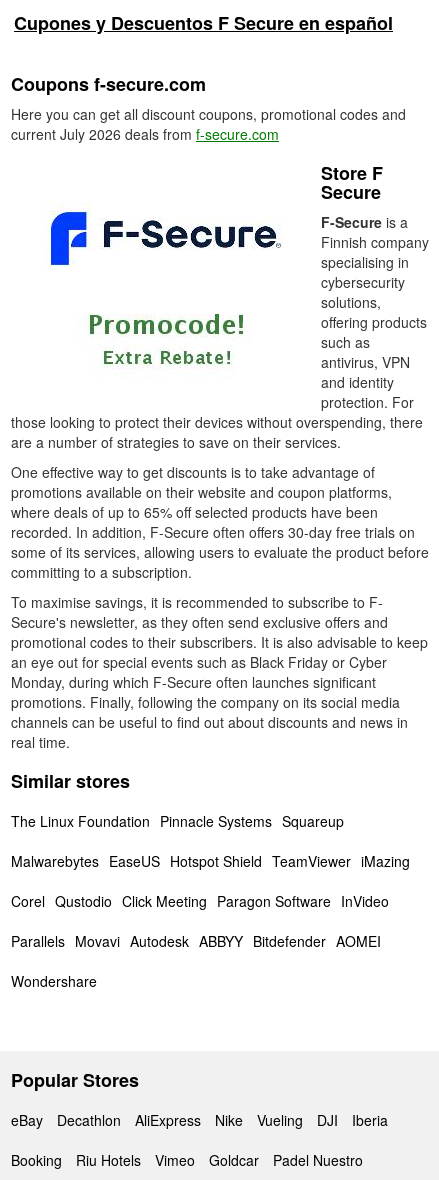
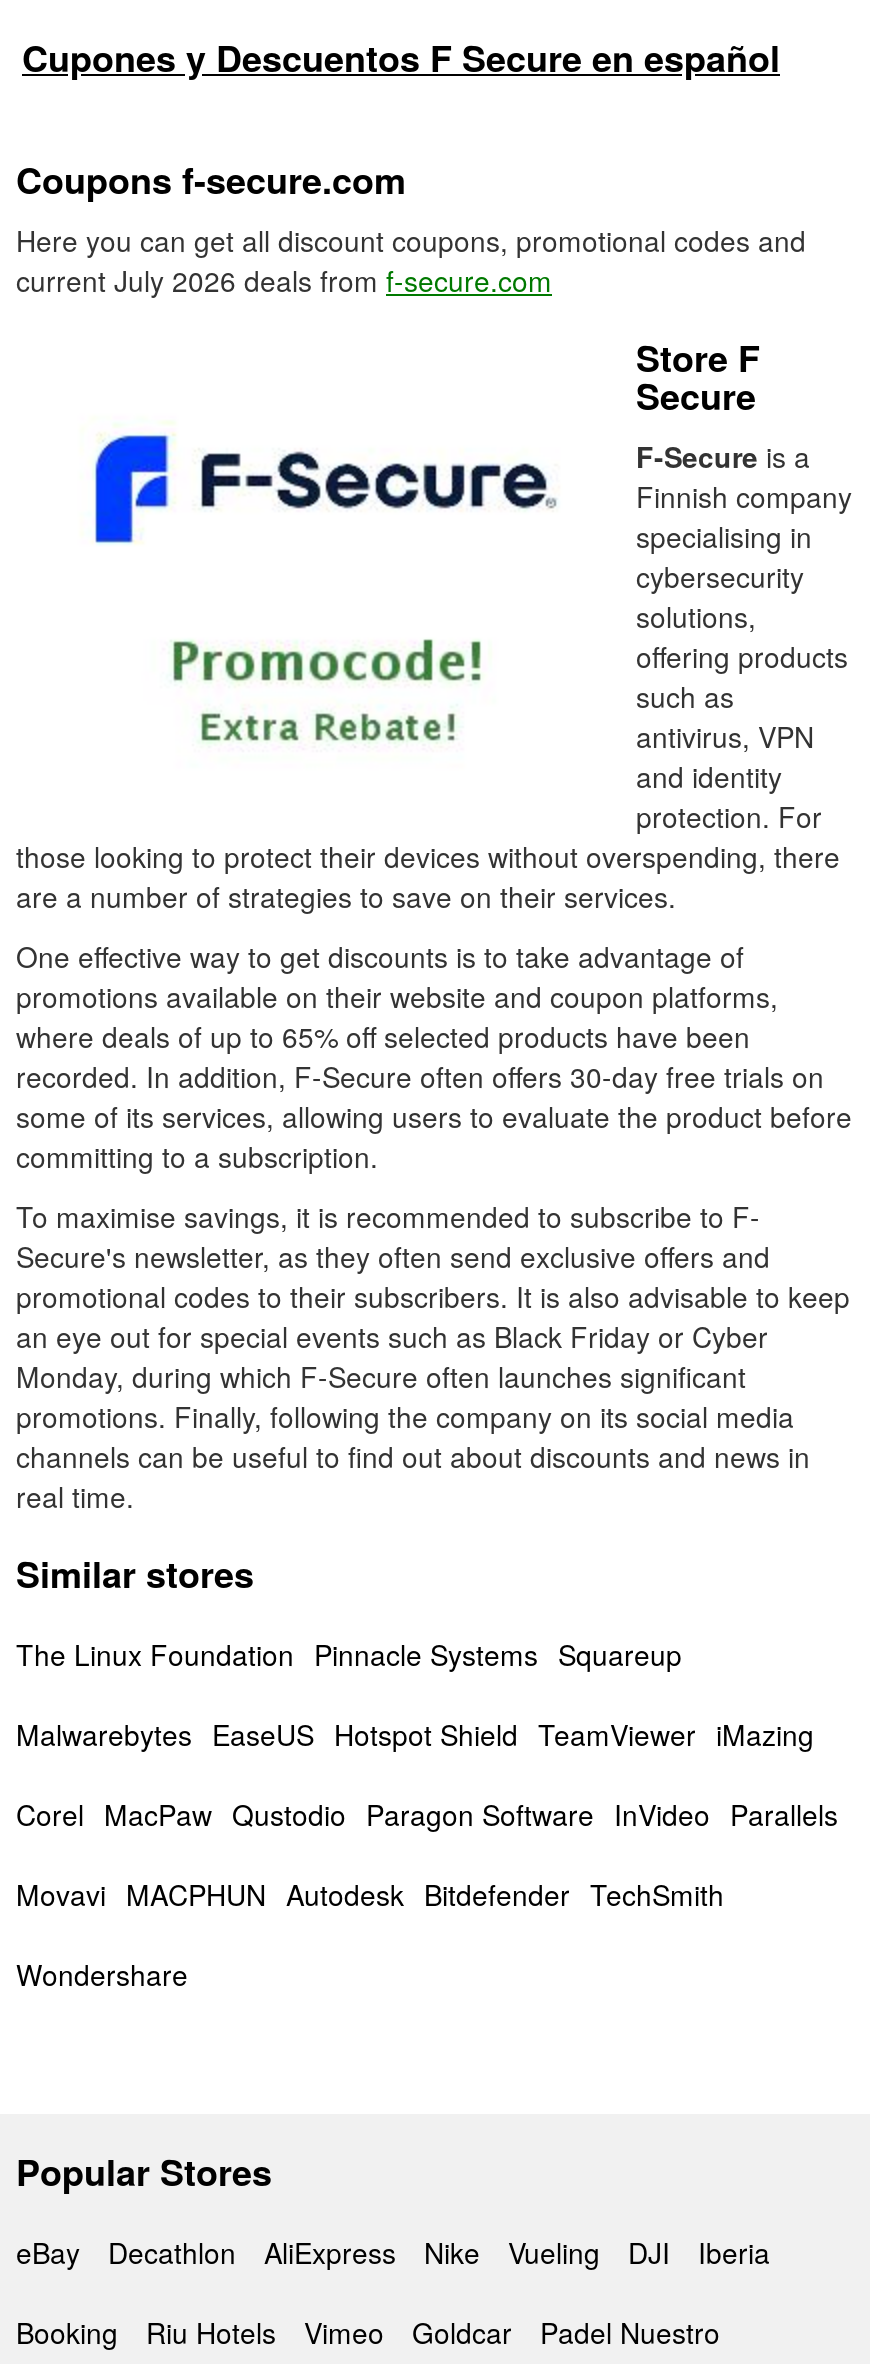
[11,891,389,911] Corel Qustodio Click Meeting Paragon Software InVideo -> [16,1794,838,1834] Corel MacPaw Qustodio Paragon Software InVideo Parallels
[11,931,381,951] Parallels Movavi Autodesk ABBYY Bitdefender AOMEI -> [16,1874,724,1914] Movavi MACPHUN Autodesk Bitdefender TechSmith

